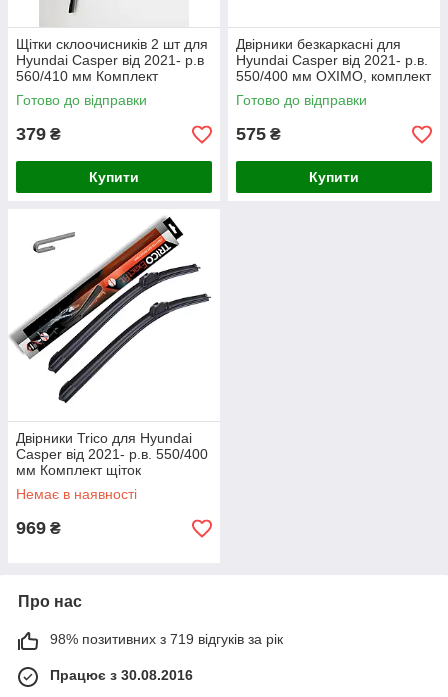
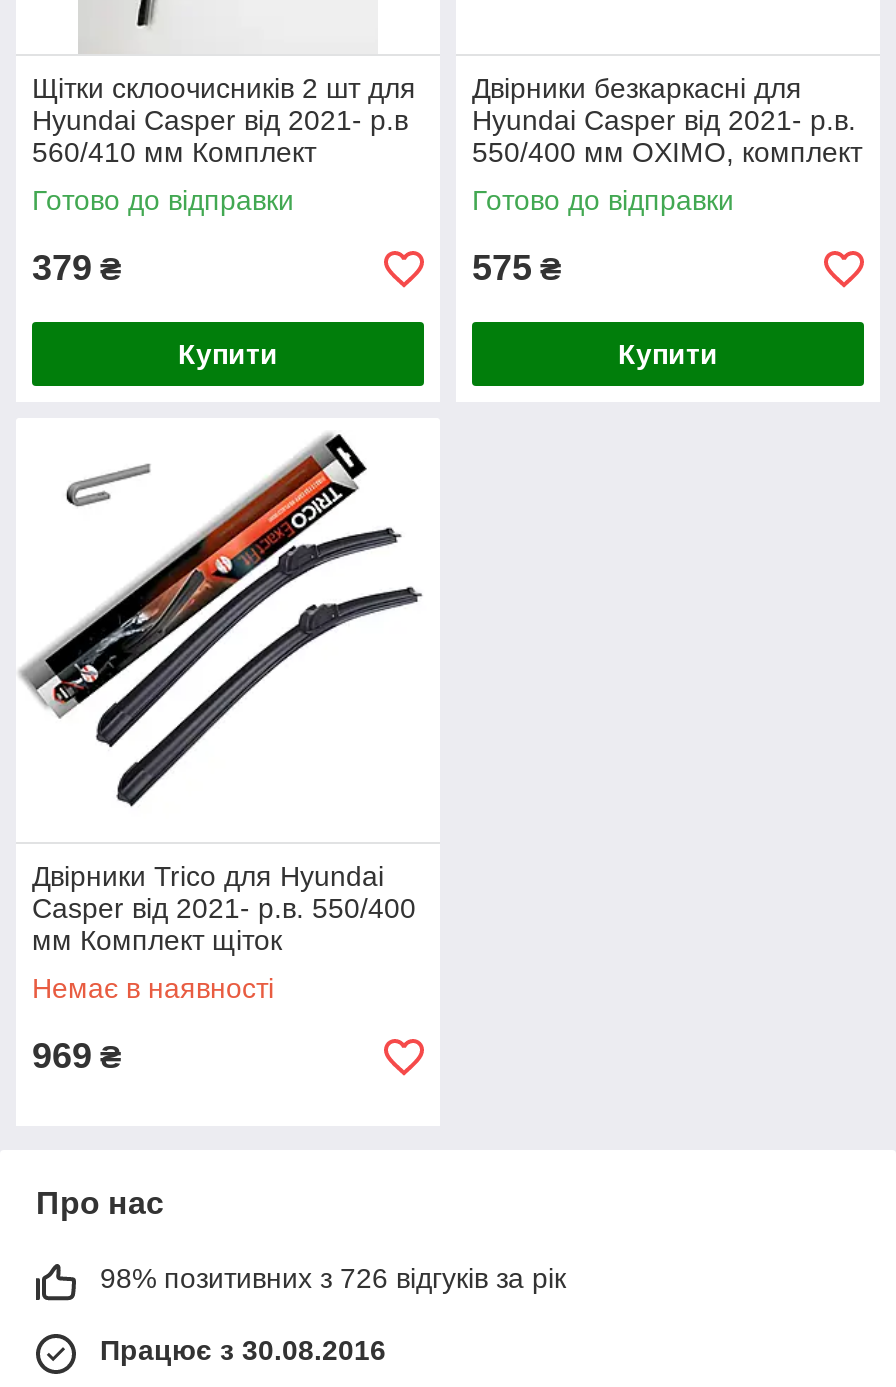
[50,631,283,647] 98% позитивних з 719 відгуків за рік -> [100,1262,566,1294] 98% позитивних з 726 відгуків за рік

